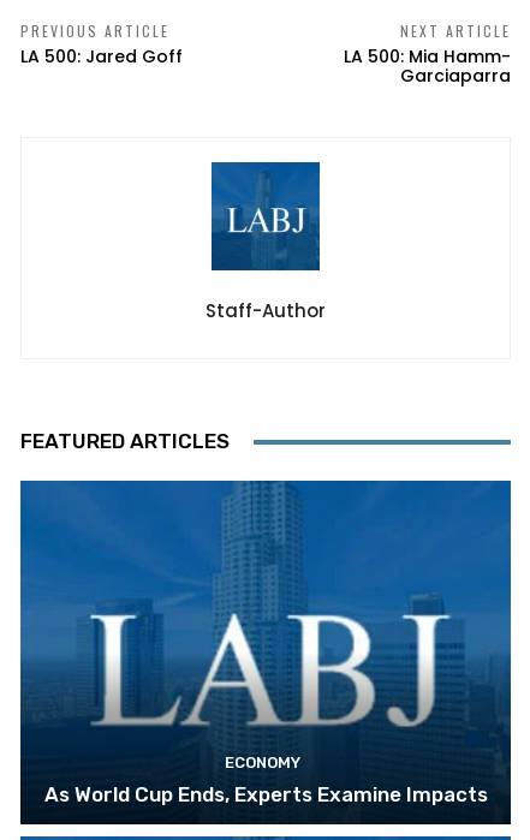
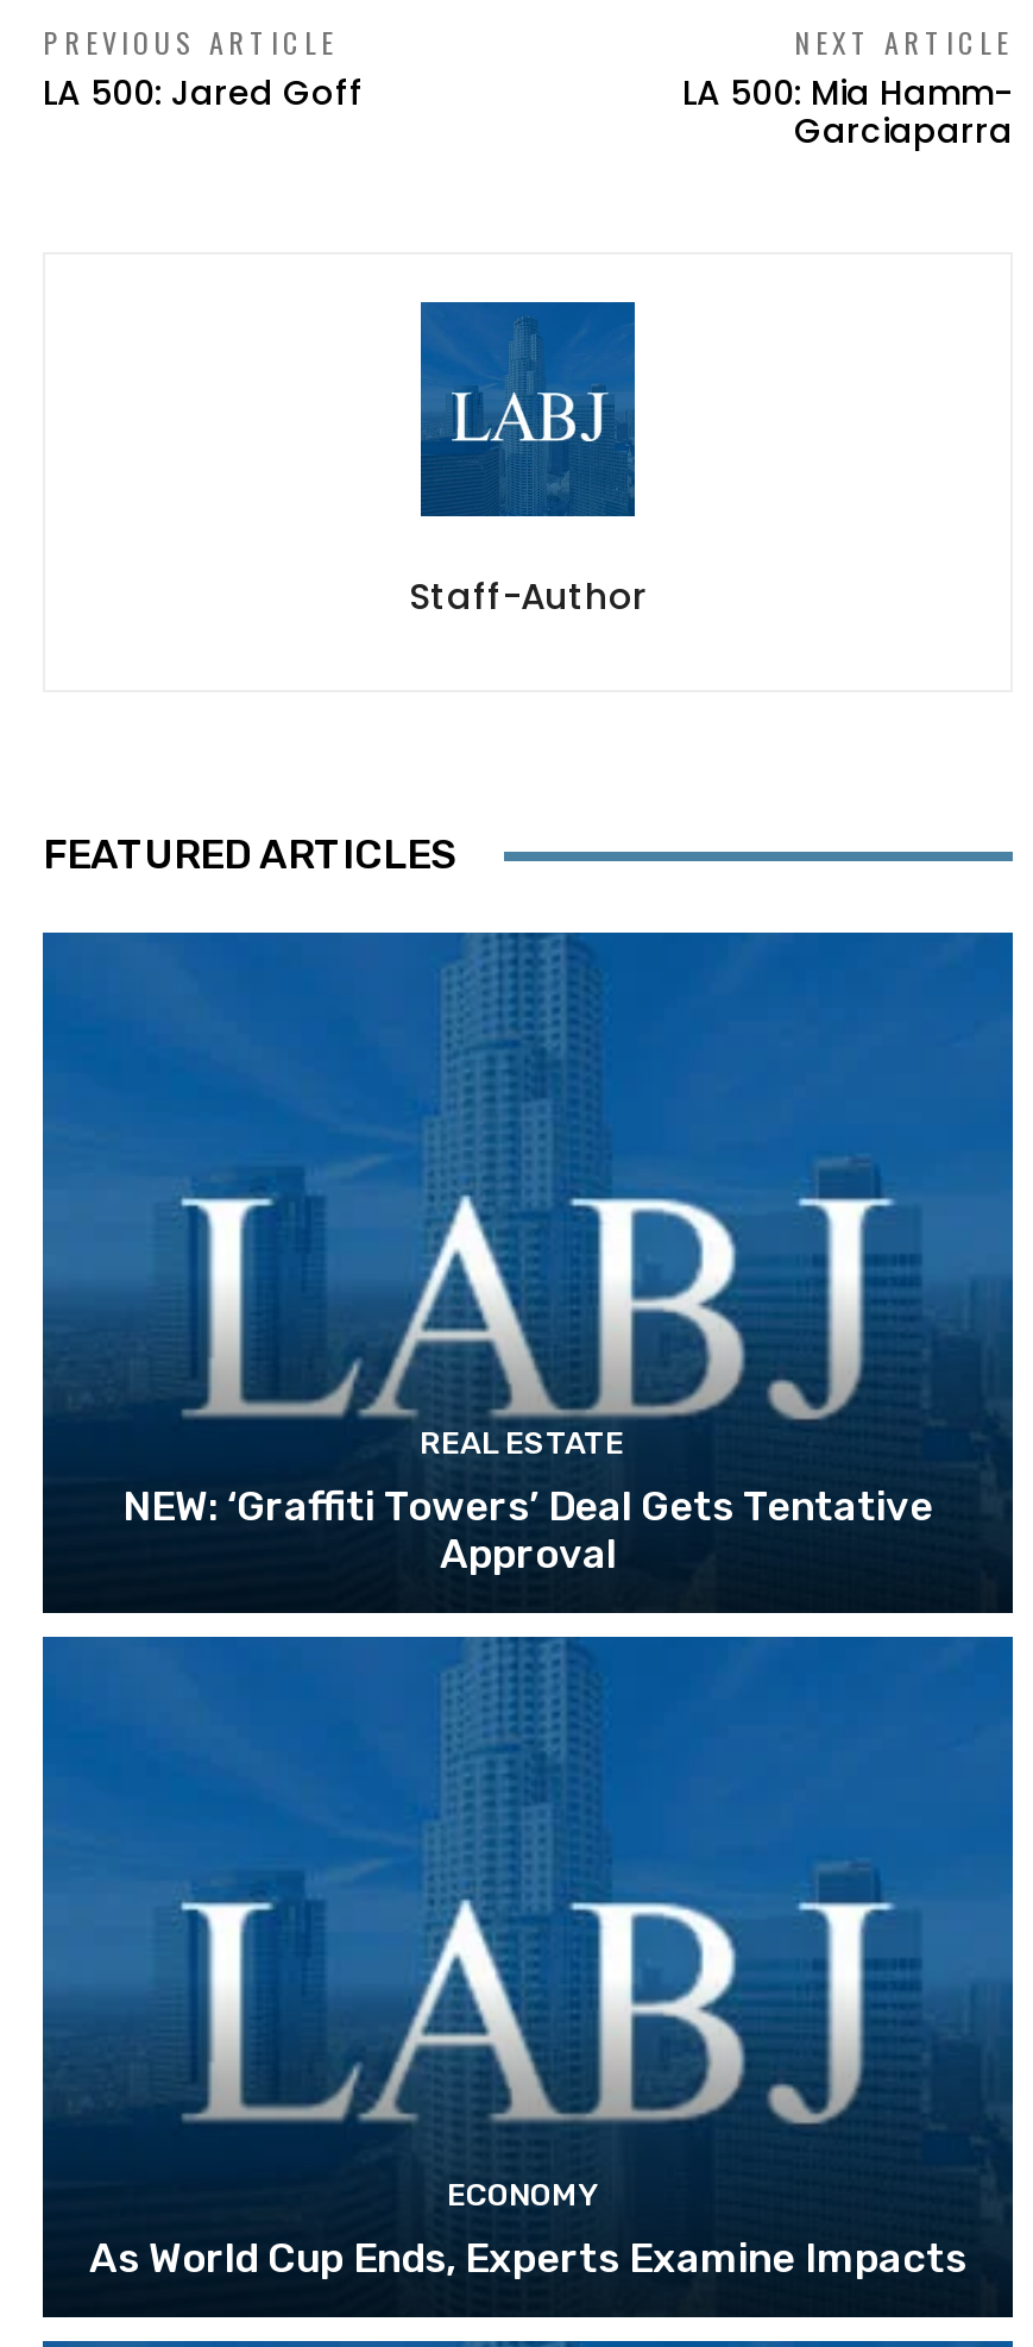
none -> [122,1425,933,1577] REAL ESTATE | NEW: ‘Graffiti Towers’ Deal Gets Tentative | Approval

